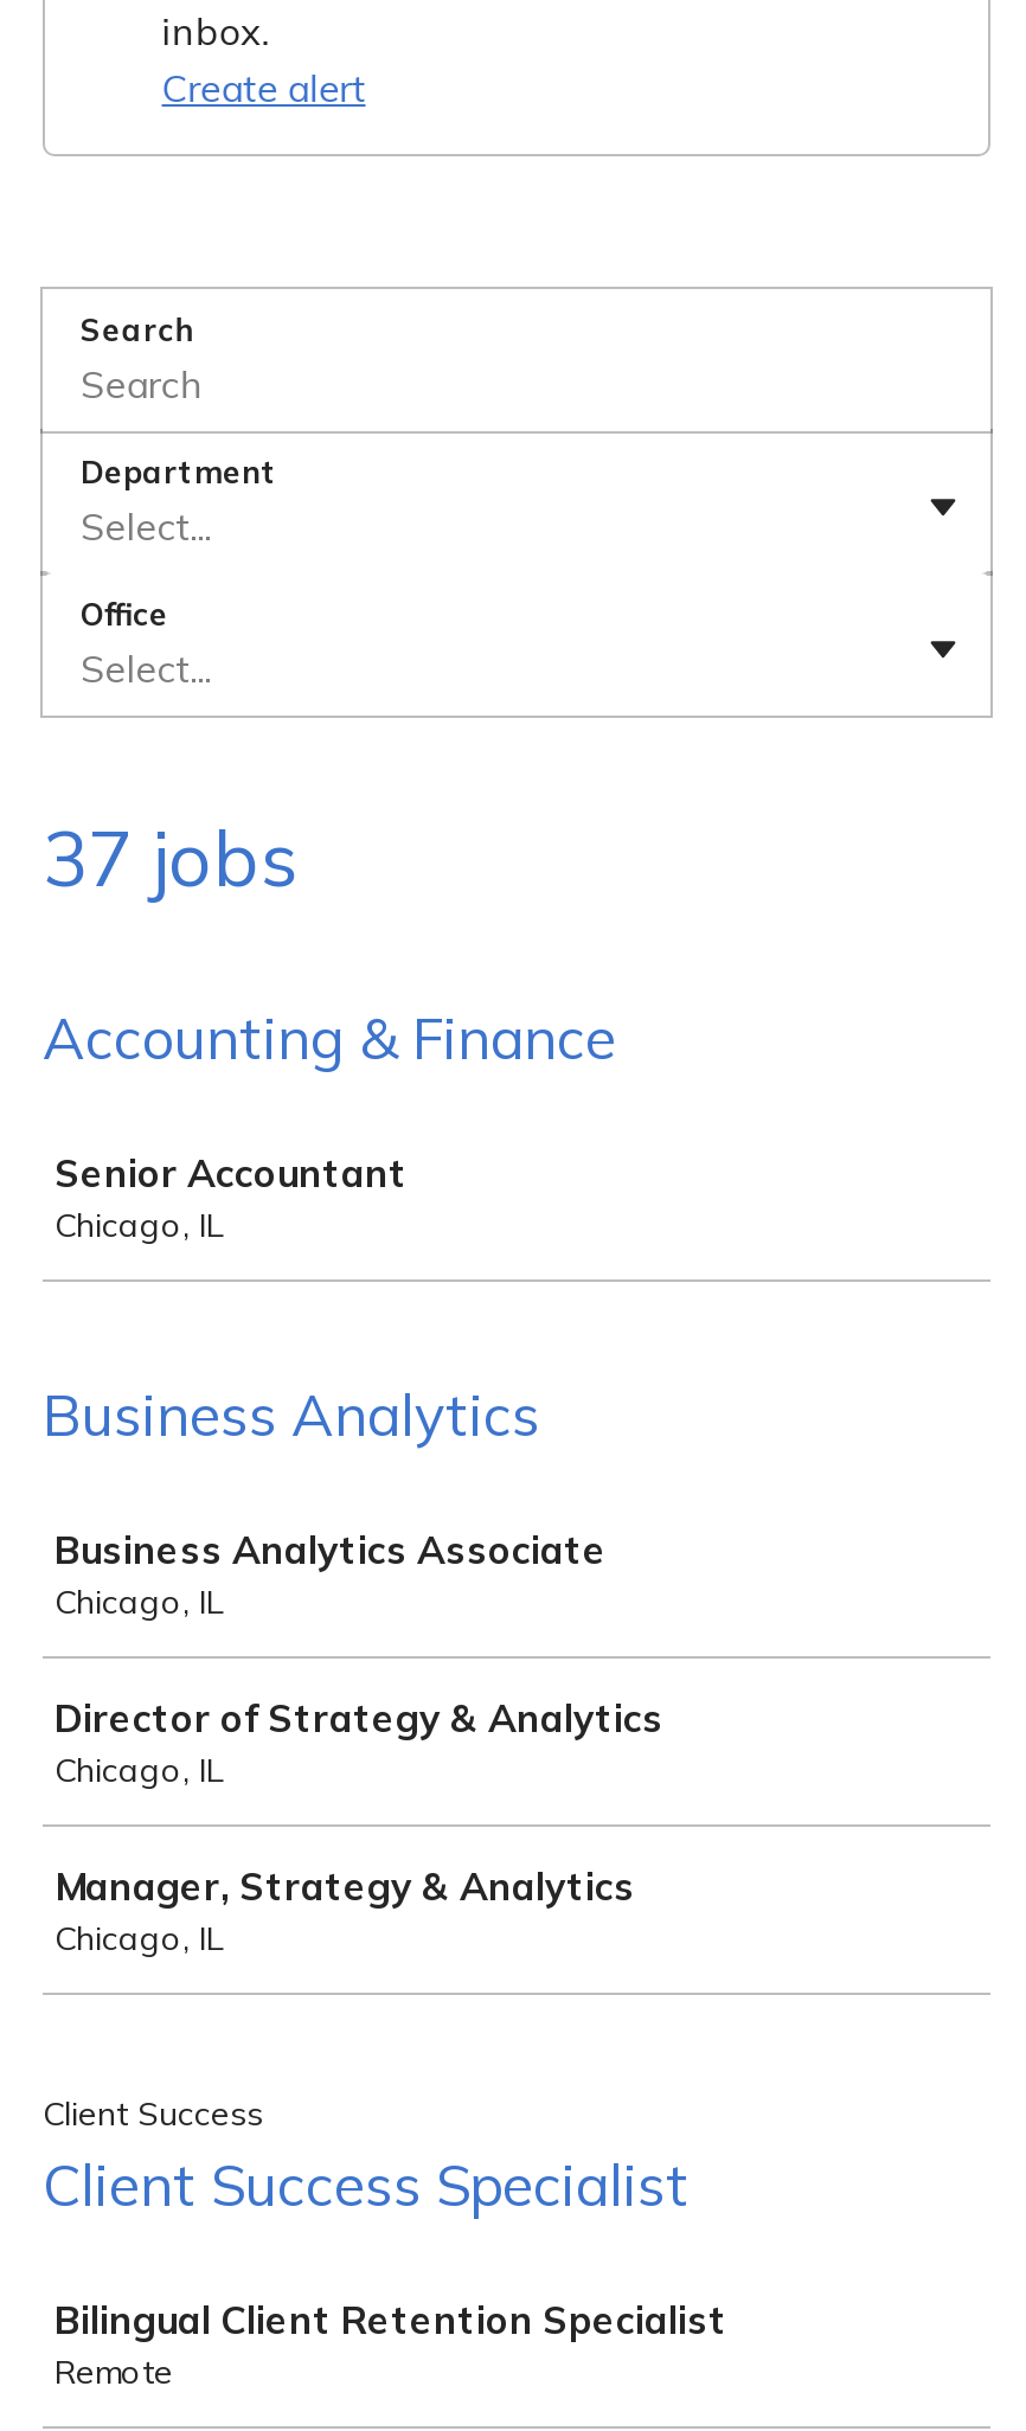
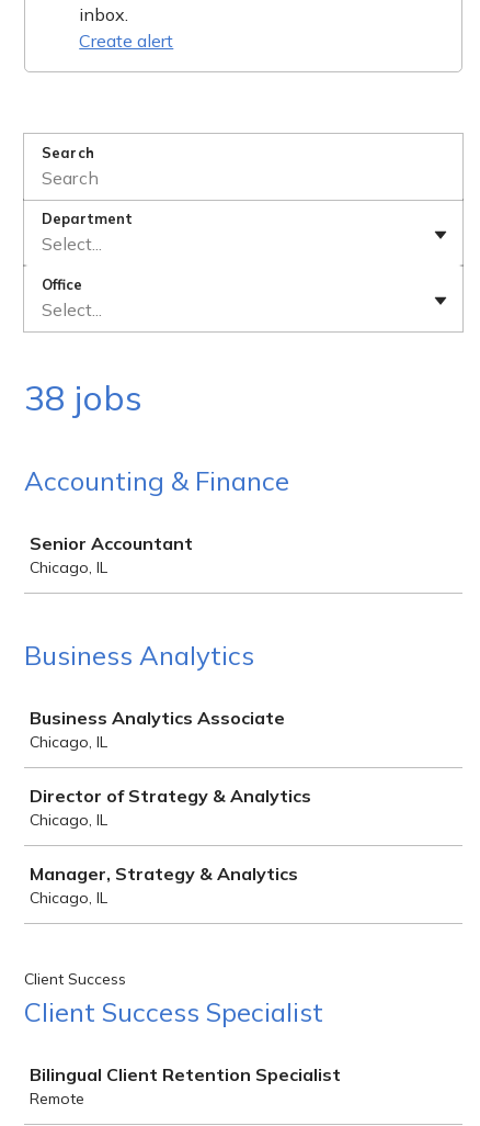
[43,810,299,905] 37 jobs -> [24,375,142,419] 38 jobs

